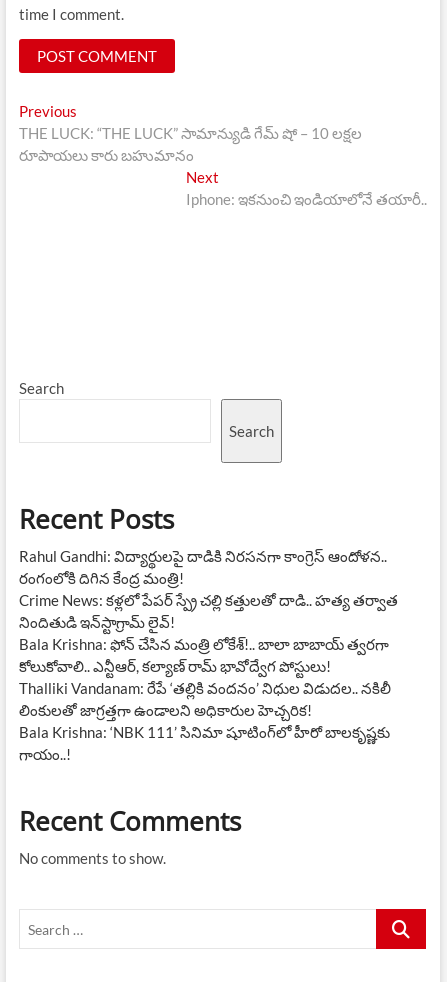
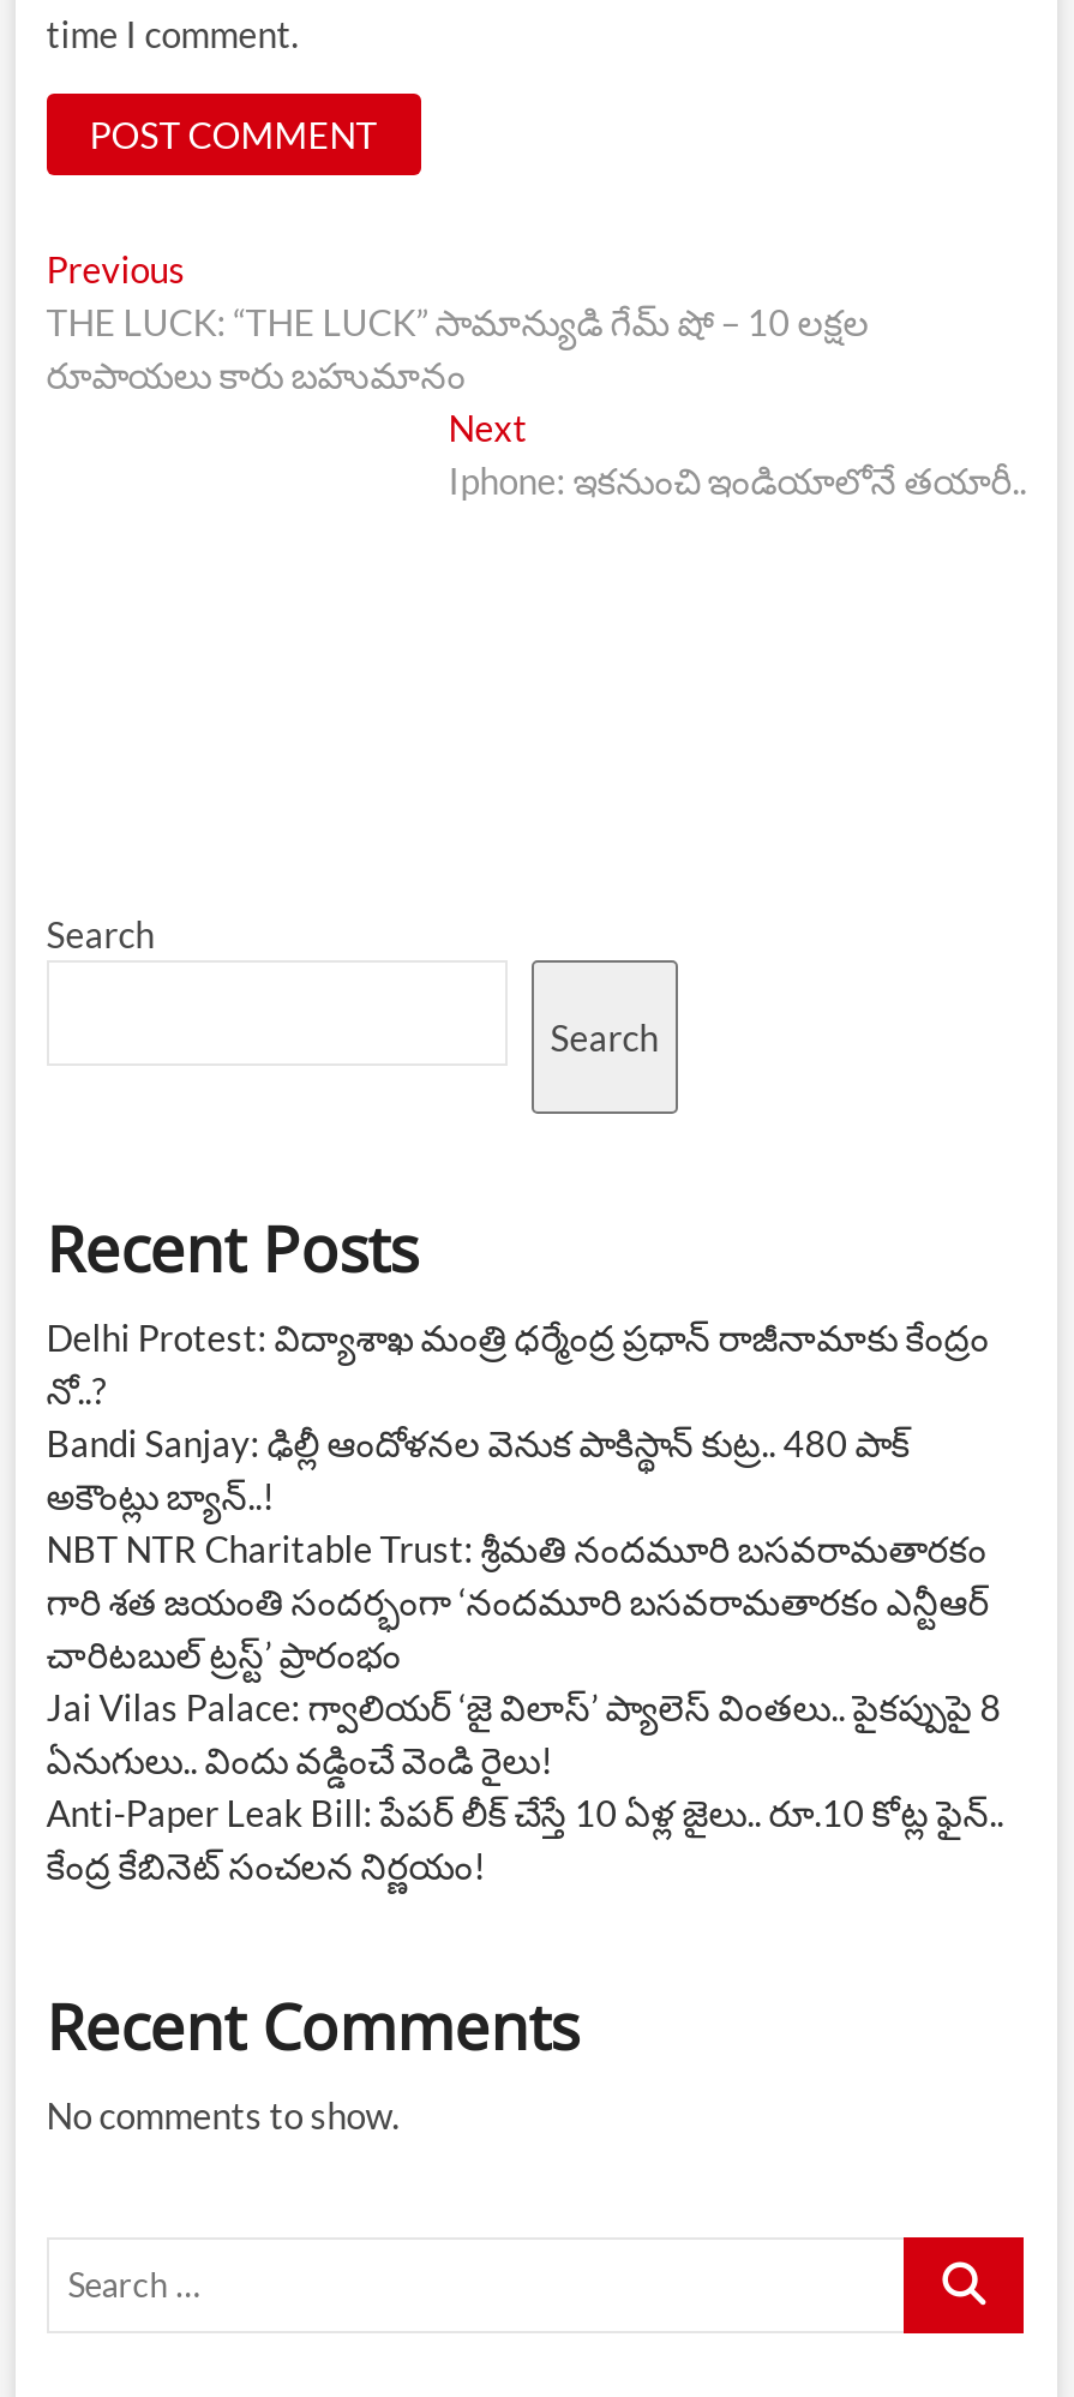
[19,547,398,763] Rahul Gandhi: విద్యార్థులపై దాడికి నిరసనగా కాంగ్రెస్ ఆందోళన.. | రంగంలోకి దిగిన కేంద్ర మంత్రి! | Crime News: కళ్లలో పేపర్ స్ప్రే చల్లి కత్తులతో దాడి.. హత్య తర్వాత | నిందితుడి ఇన్‌స్టాగ్రామ్ లైవ్! | Bala Krishna: ఫోన్ చేసిన మంత్రి లోకేశ్!.. బాలా బాబాయ్ త్వరగా | కోలుకోవాలి.. ఎన్టీఆర్, కల్యాణ్ రామ్ భావోద్వేగ పోస్టులు! | Thalliki Vandanam: రేపే ‘తల్లికి వందనం’ నిధుల విడుదల.. నకిలీ | లింకులతో జాగ్రత్తగా ఉండాలని అధికారుల హెచ్చరిక! | Bala Krishna: ‘NBK 111’ సినిమా షూటింగ్‌లో హీరో బాలకృష్ణకు | గాయం..! -> [46,1314,1004,1886] Delhi Protest: విద్యాశాఖ మంత్రి ధర్మేంద్ర ప్రధాన్ రాజీనామాకు కేంద్రం | నో..? | Bandi Sanjay: ఢిల్లీ ఆందోళనల వెనుక పాకిస్థాన్ కుట్ర.. 480 పాక్ | అకౌంట్లు బ్యాన్..! | NBT NTR Charitable Trust: శ్రీమతి నందమూరి బసవరామతారకం | గారి శత జయంతి సందర్భంగా ‘నందమూరి బసవరామతారకం ఎన్టీఆర్ | చారిటబుల్ ట్రస్ట్’ ప్రారంభం | Jai Vilas Palace: గ్వాలియర్ ‘జై విలాస్’ ప్యాలెస్ వింతలు.. పైకప్పుపై 8 | ఏనుగులు.. విందు వడ్డించే వెండి రైలు! | Anti-Paper Leak Bill: పేపర్ లీక్ చేస్తే 10 ఏళ్ల జైలు.. రూ.10 కోట్ల ఫైన్.. | కేంద్ర కేబినెట్ సంచలన నిర్ణయం!

